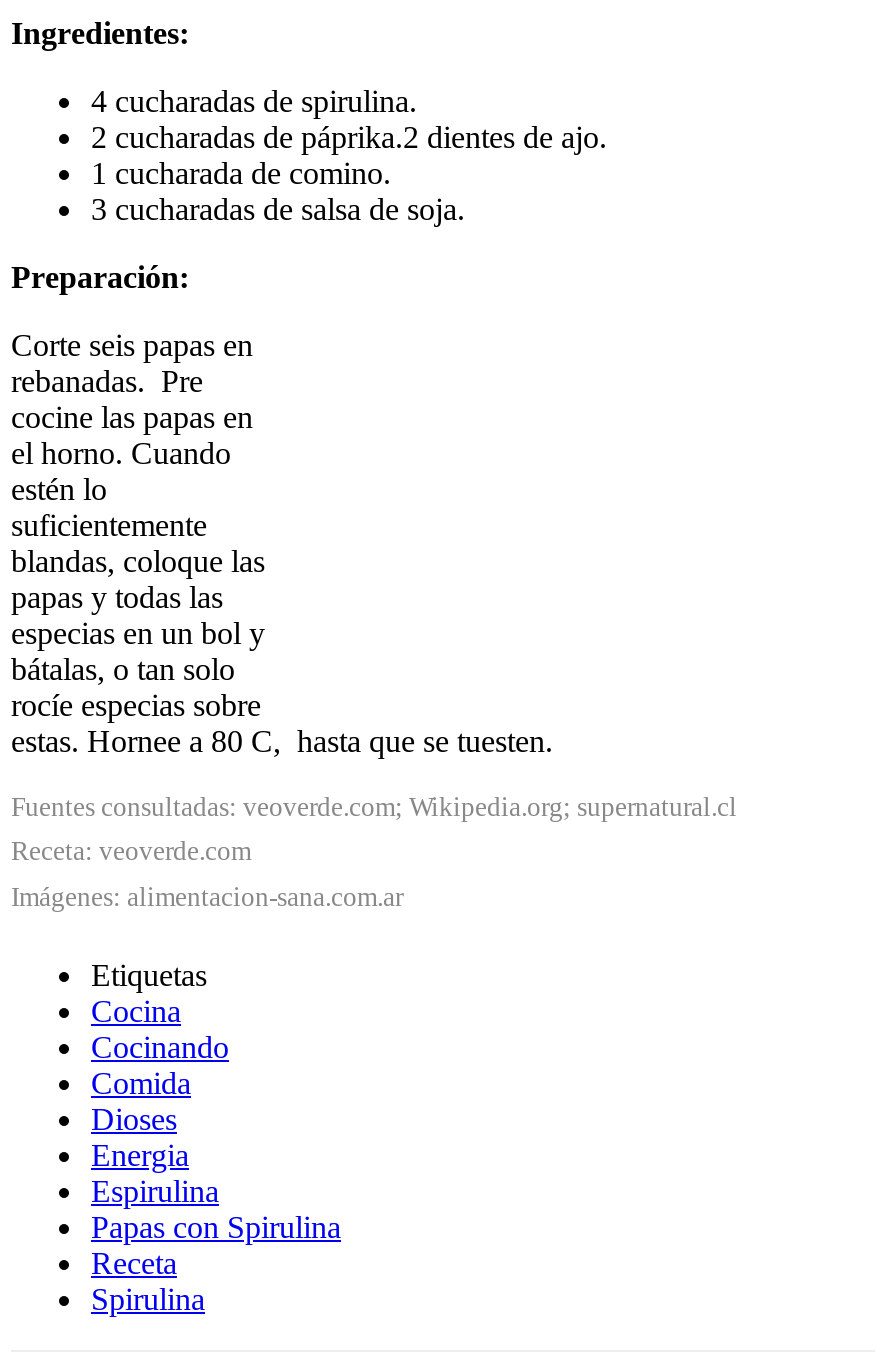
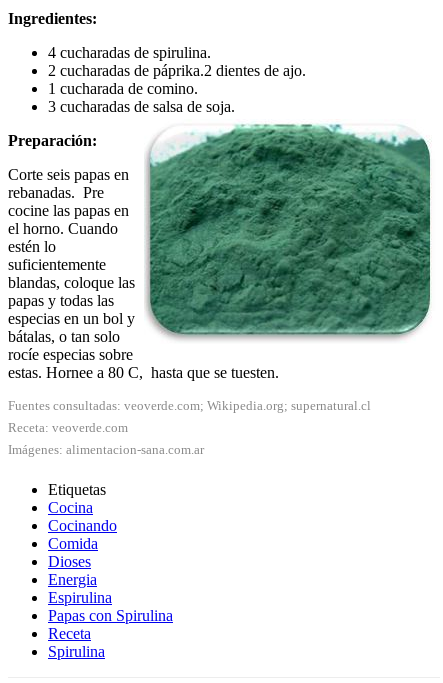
none -> [145,123,431,340] [image]

